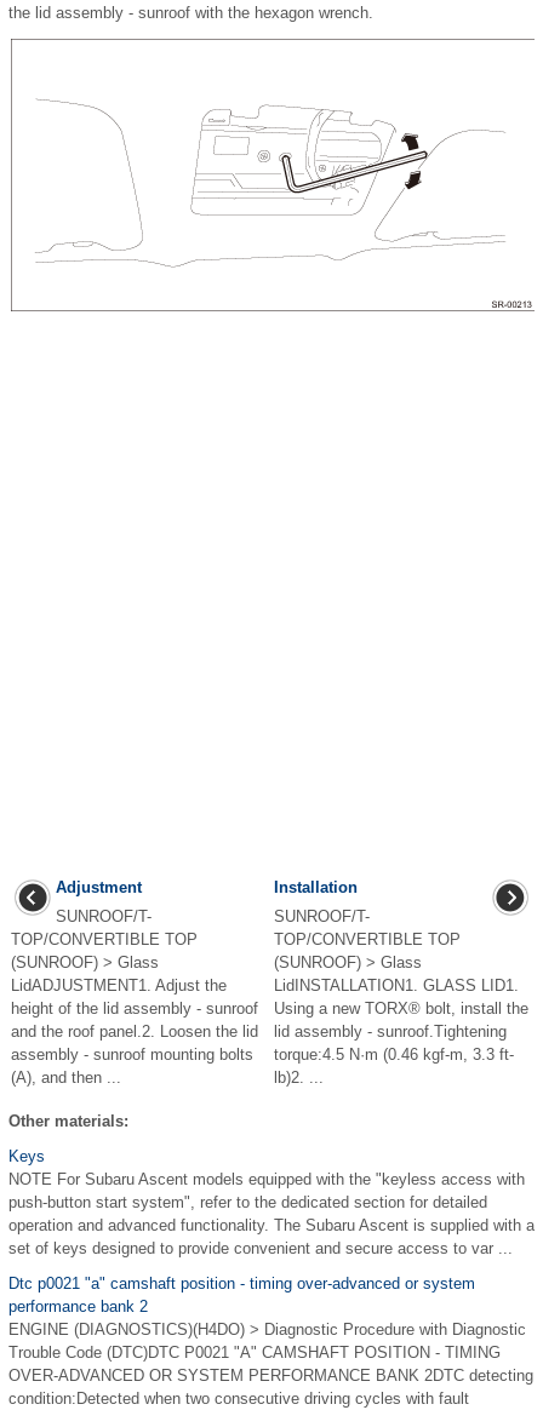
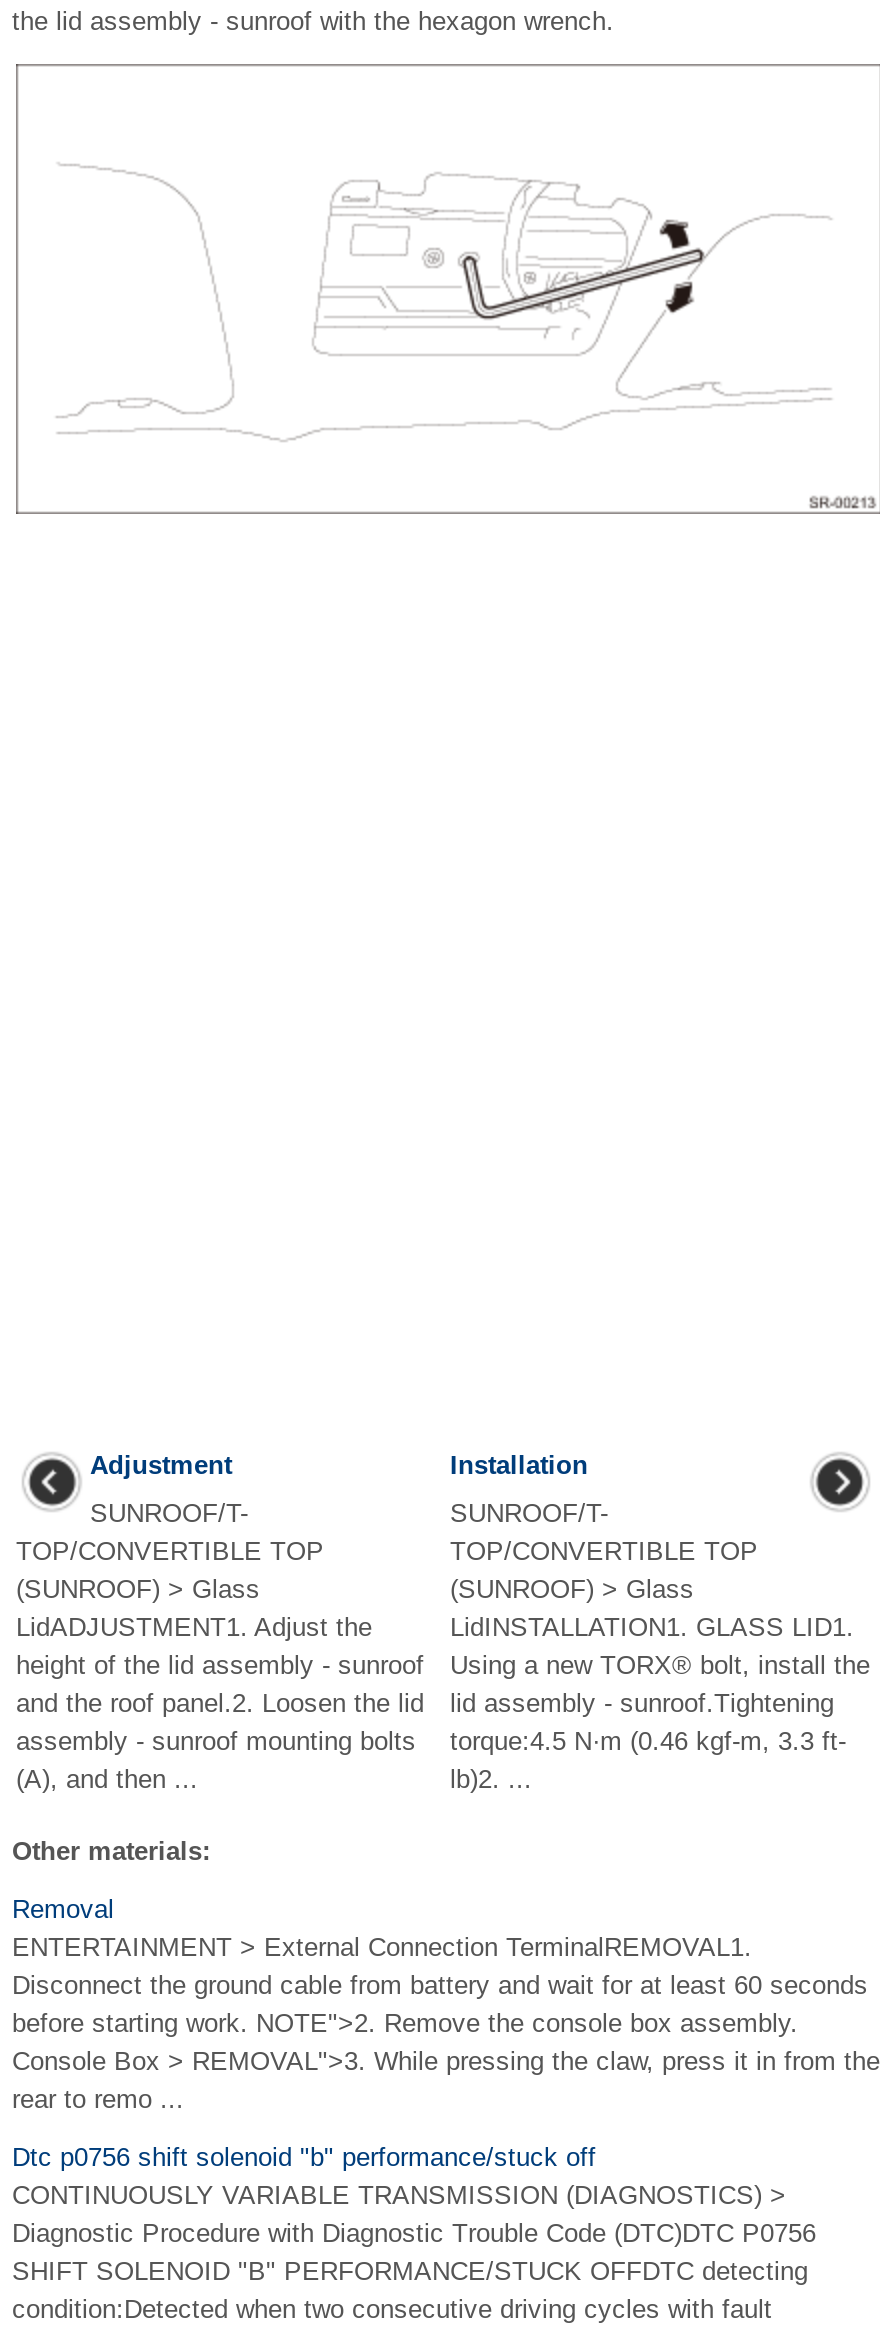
[8,1147,535,1258] Keys | NOTE For Subaru Ascent models equipped with the "keyless access with | push-button start system", refer to the dedicated section for detailed | operation and advanced functionality. The Subaru Ascent is supplied with a | set of keys designed to provide convenient and secure access to var ... -> [12,1894,880,2114] Removal | ENTERTAINMENT > External Connection TerminalREMOVAL1. | Disconnect the ground cable from battery and wait for at least 60 seconds | before starting work. NOTE">2. Remove the console box assembly. | Console Box > REMOVAL">3. While pressing the claw, press it in from the | rear to remo ...
[8,1275,533,1385] Dtc p0021 "a" camshaft position - timing over-advanced or system | performance bank 2 | ENGINE (DIAGNOSTICS)(H4DO) > Diagnostic Procedure with Diagnostic | Trouble Code (DTC)DTC P0021 "A" CAMSHAFT POSITION - TIMING | OVER-ADVANCED OR SYSTEM PERFORMANCE BANK 2DTC detecting -> [12,2142,816,2286] Dtc p0756 shift solenoid "b" performance/stuck off | CONTINUOUSLY VARIABLE TRANSMISSION (DIAGNOSTICS) > | Diagnostic Procedure with Diagnostic Trouble Code (DTC)DTC P0756 | SHIFT SOLENOID "B" PERFORMANCE/STUCK OFFDTC detecting

